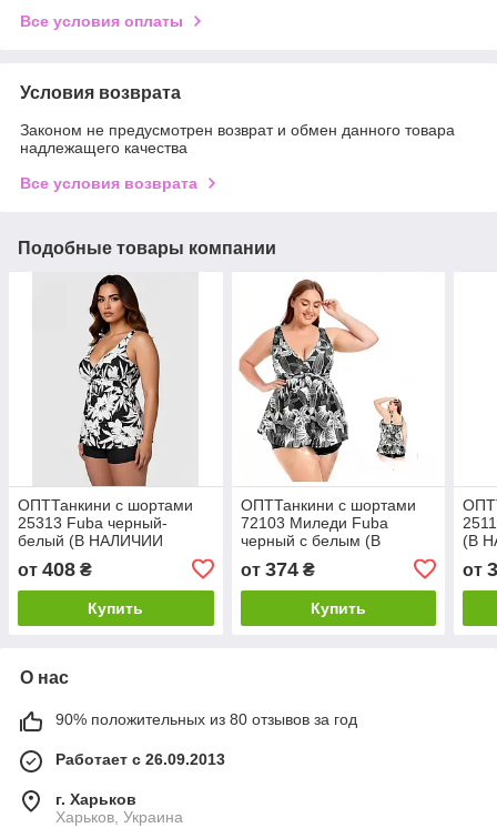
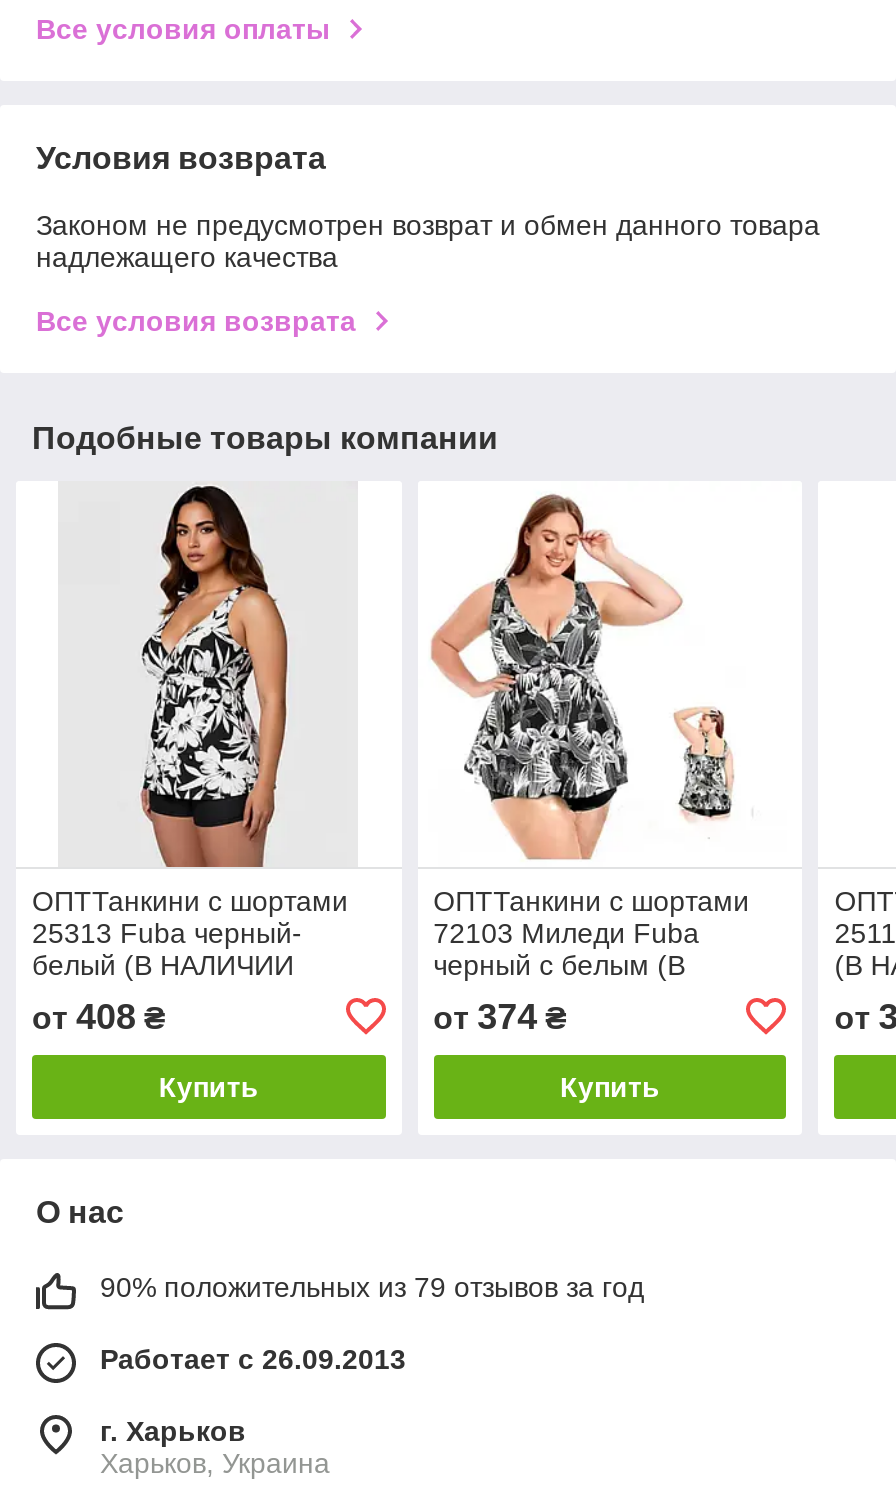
[55,710,357,728] 90% положительных из 80 отзывов за год -> [100,1271,644,1303] 90% положительных из 79 отзывов за год

